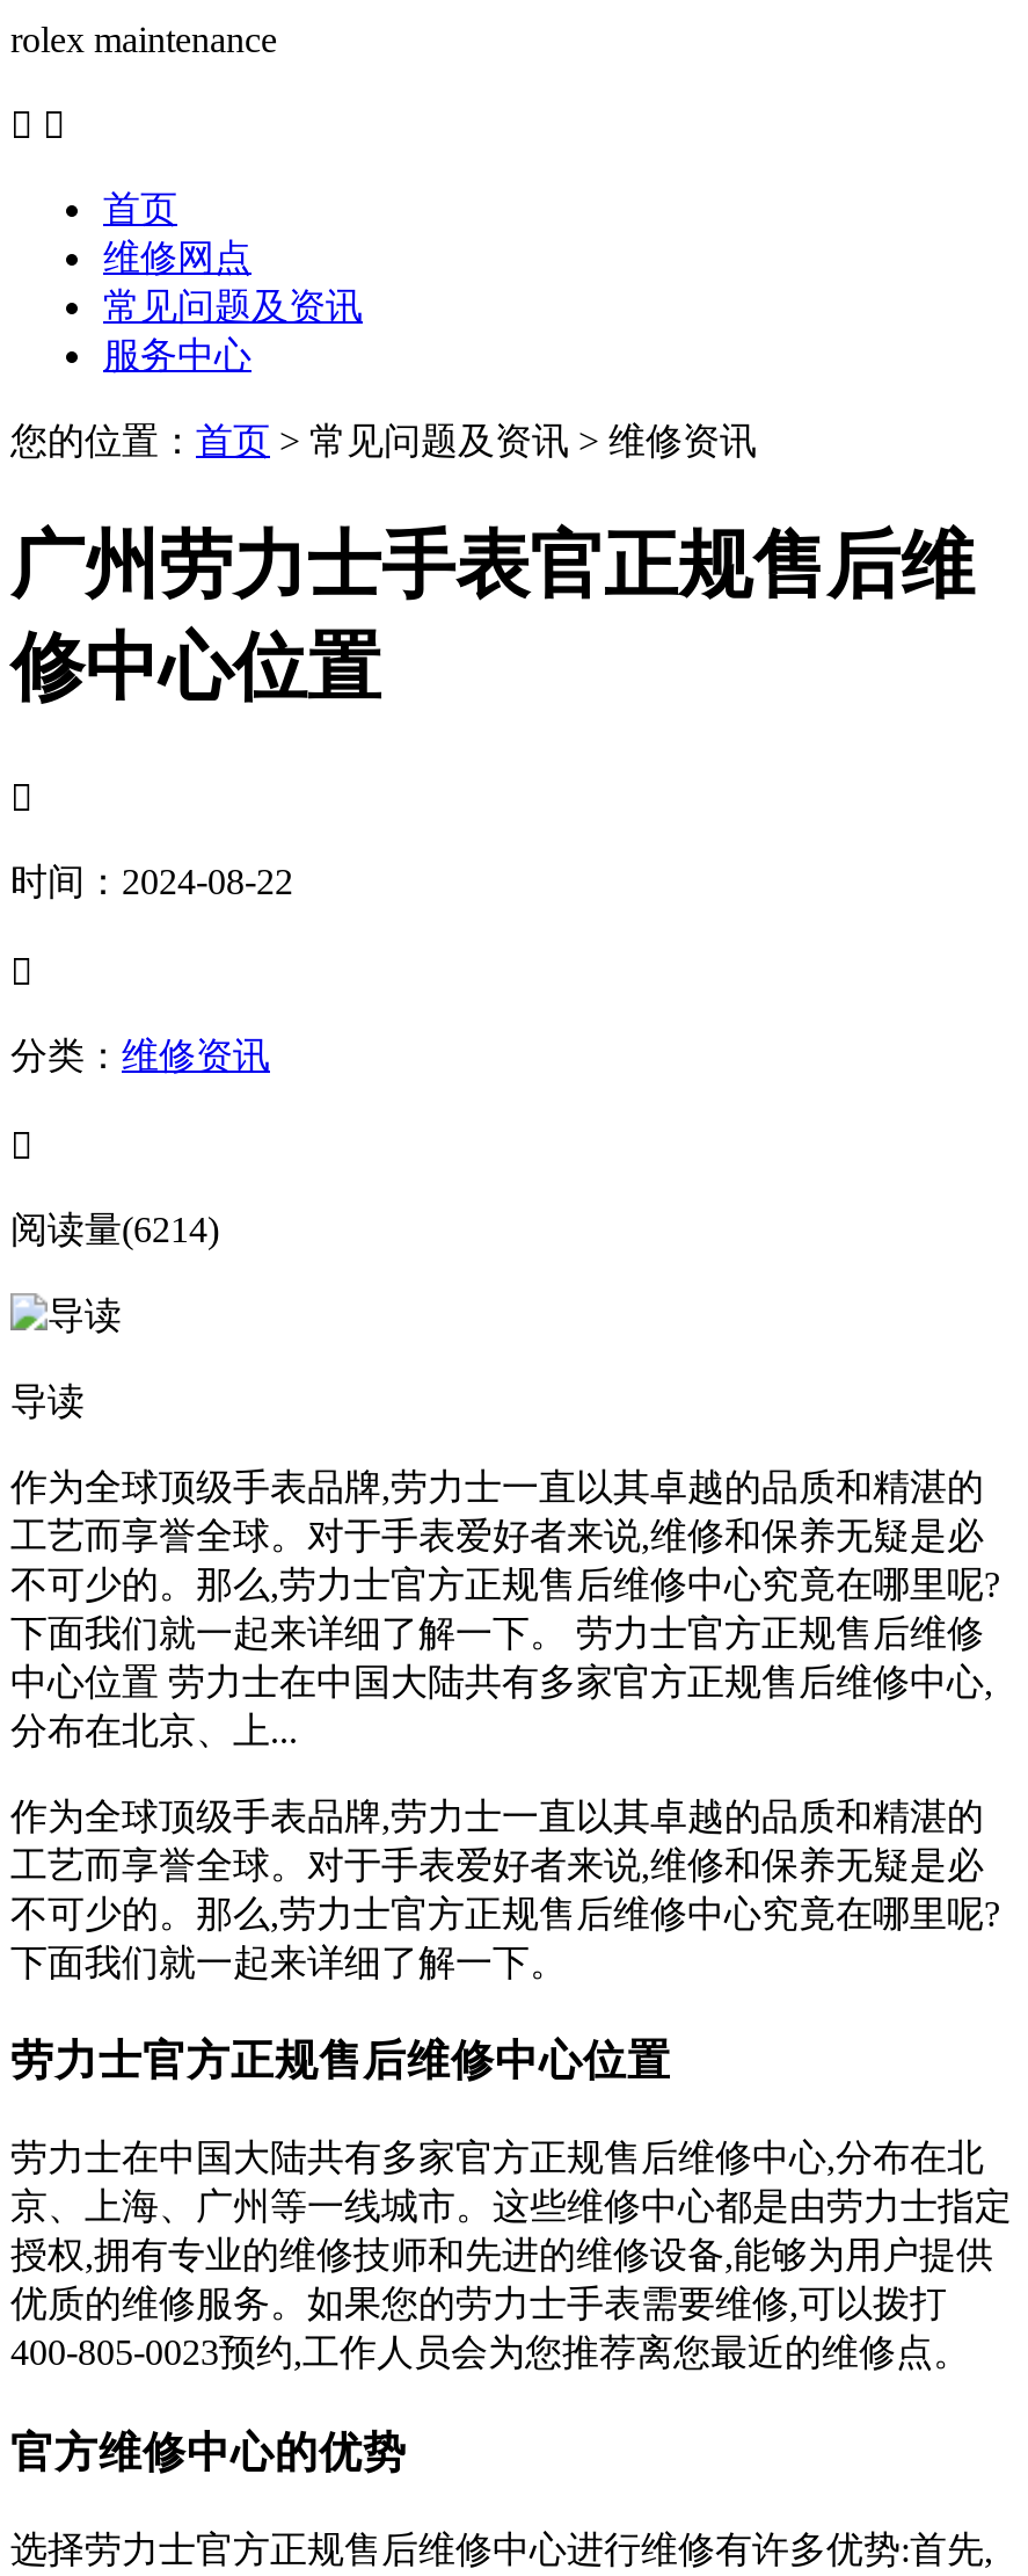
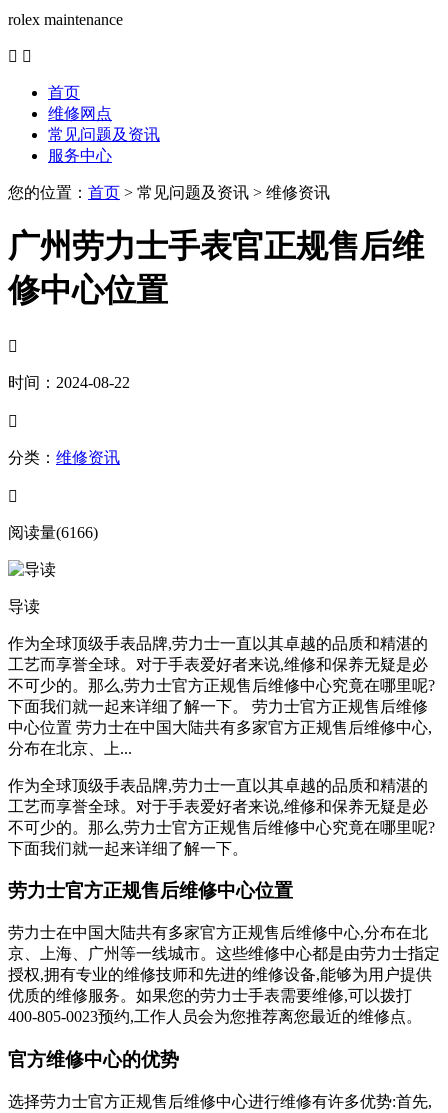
[10,1209,219,1248] 阅读量(6214) -> [8,524,98,541] 阅读量(6166)

